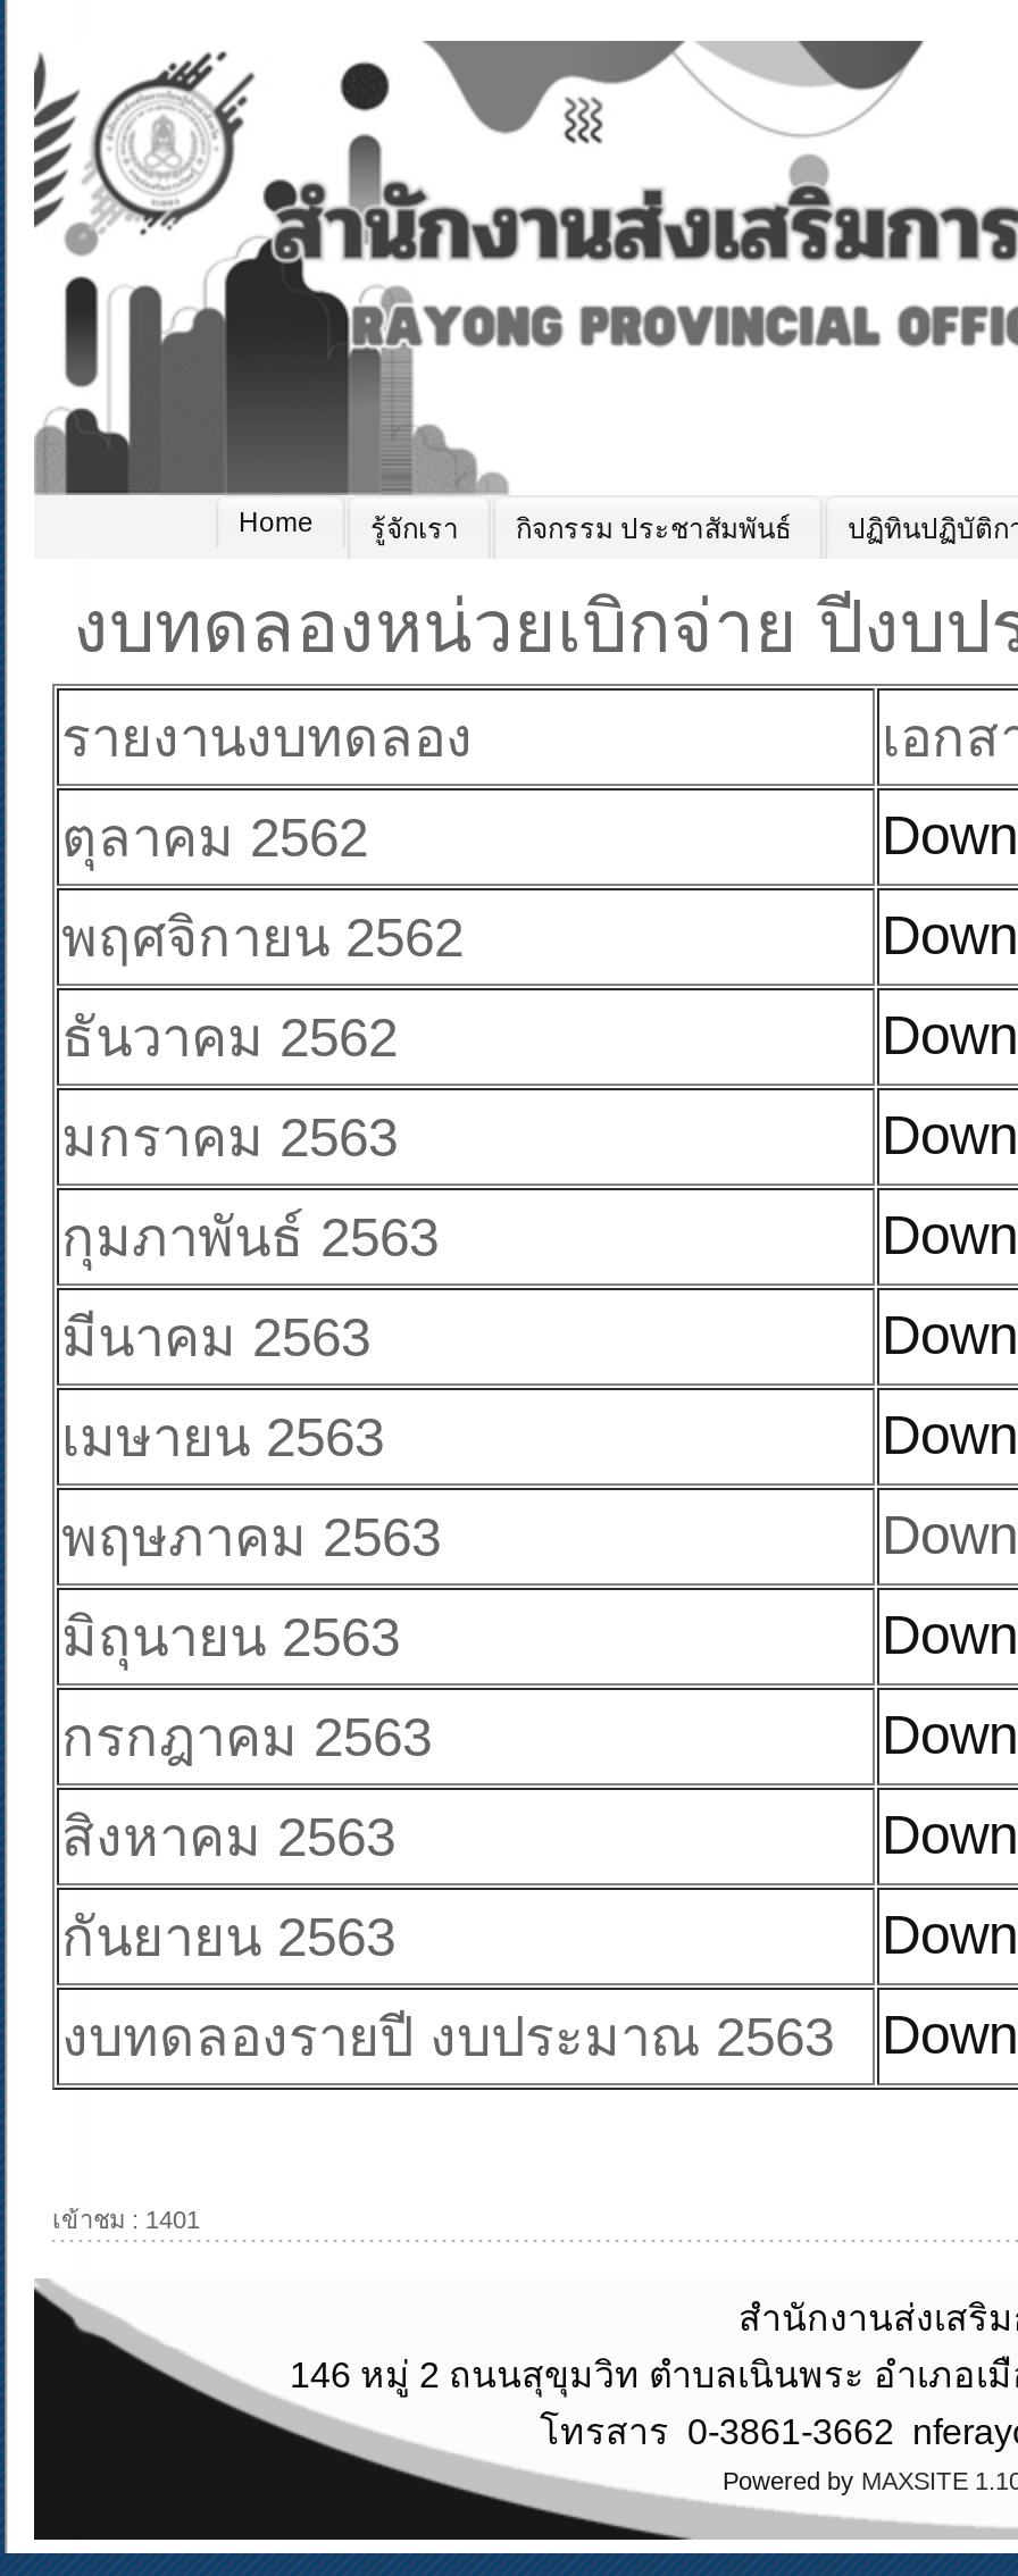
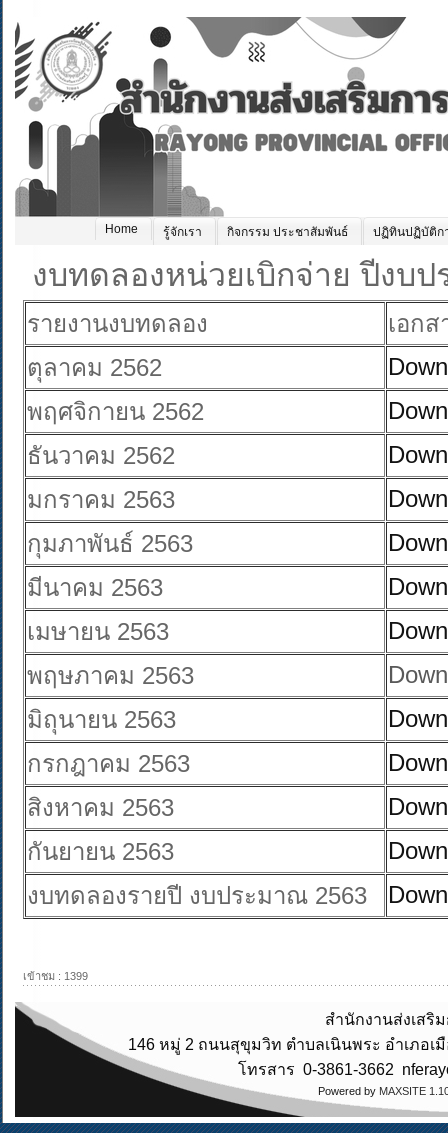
[52,2206,200,2233] เข้าชม : 1401 -> [23,970,88,982] เข้าชม : 1399

